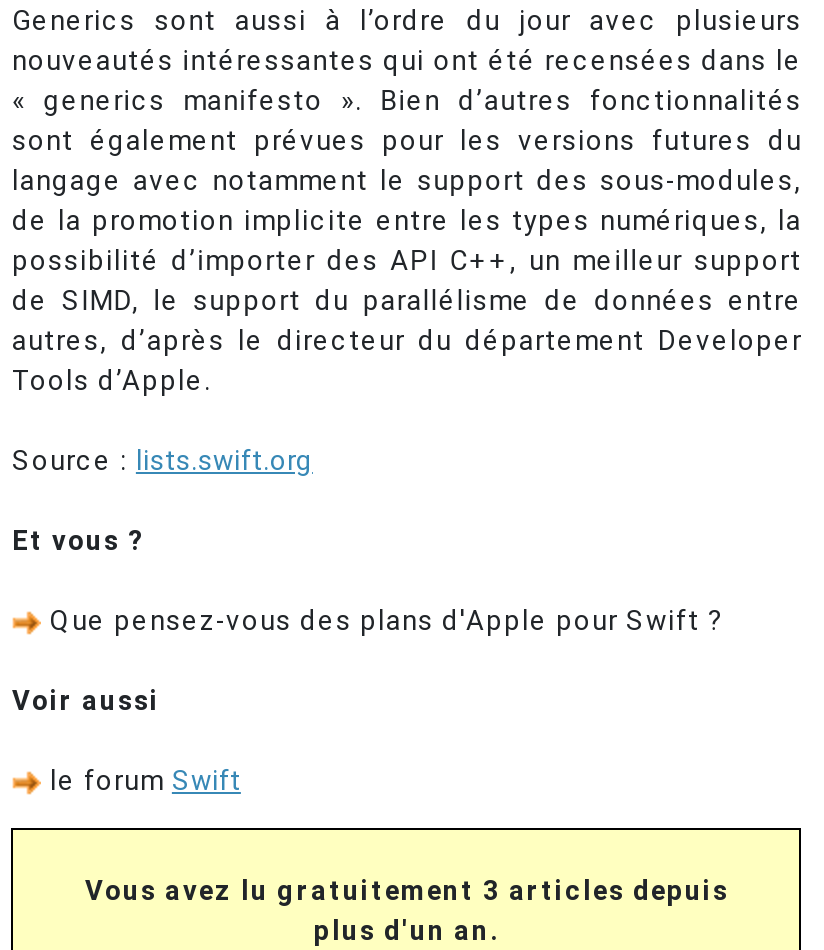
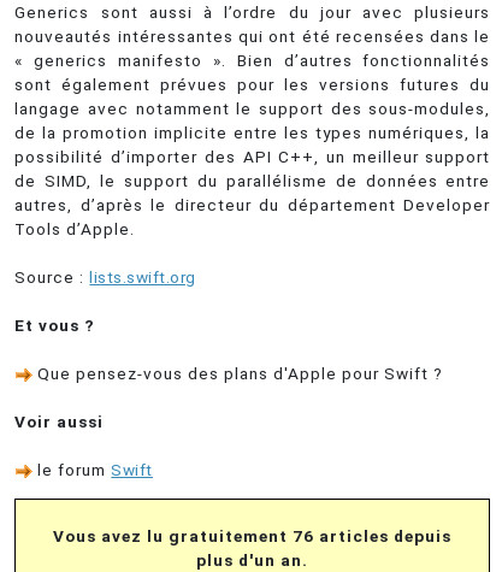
[85,874,729,906] Vous avez lu gratuitement 3 articles depuis -> [53,526,452,546] Vous avez lu gratuitement 76 articles depuis

